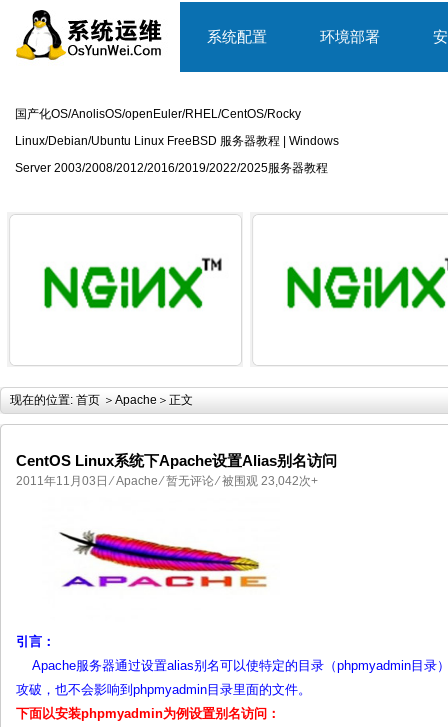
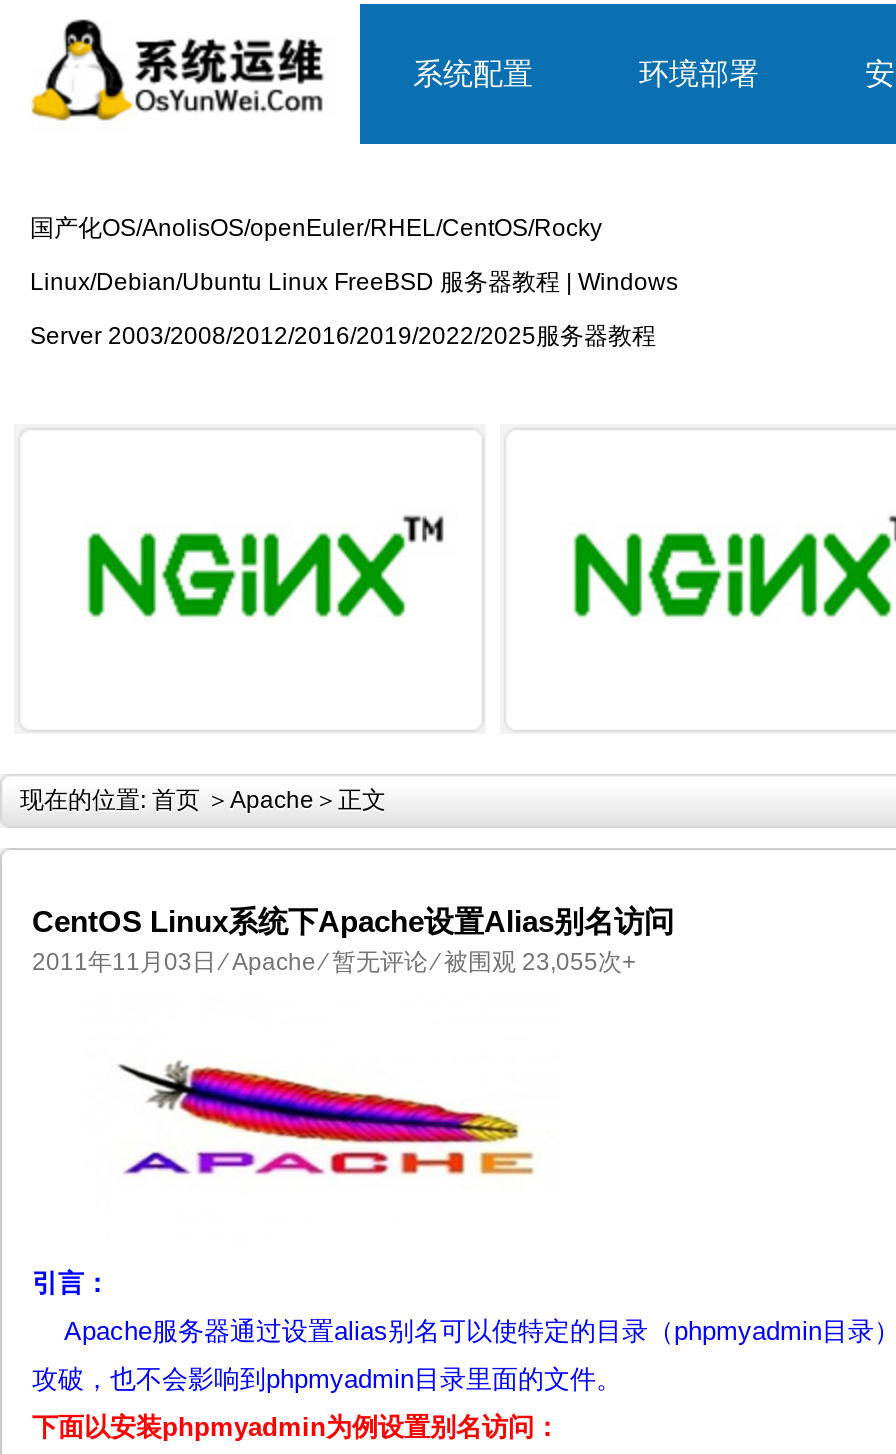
[16,474,318,488] 2011年11月03日 ⁄Apache ⁄暂无评论⁄ 被围观 23,042次+ -> [32,948,636,976] 2011年11月03日 ⁄Apache ⁄暂无评论⁄ 被围观 23,055次+

